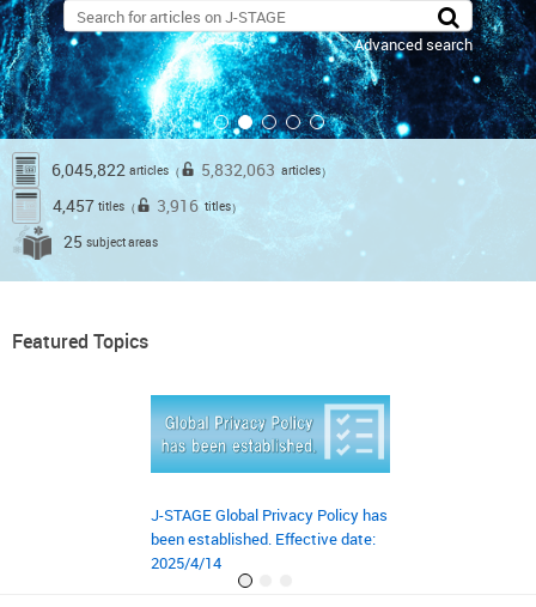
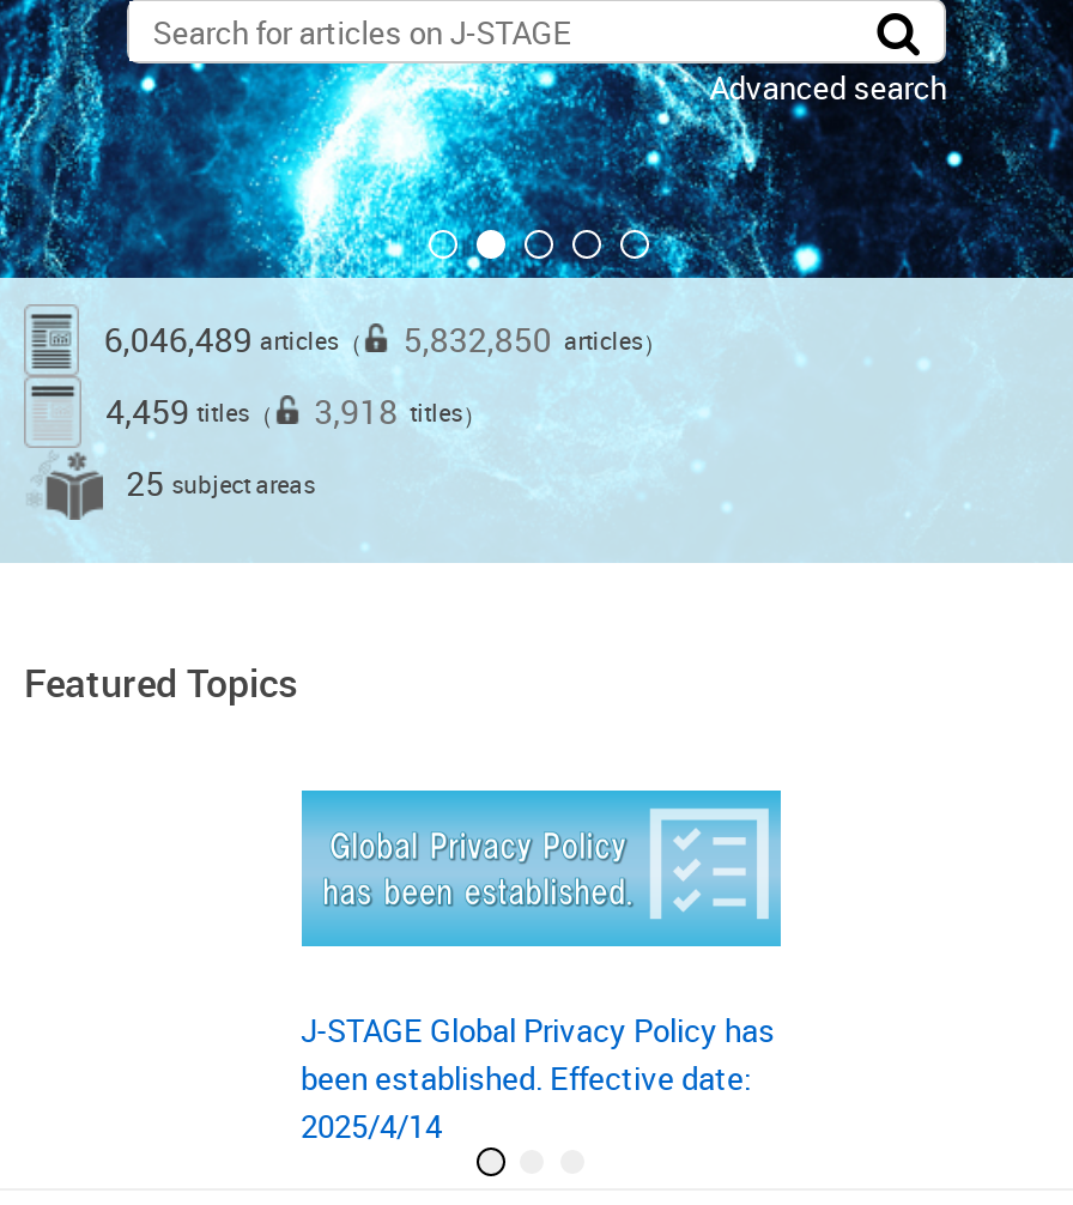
[52,158,181,181] 6,045,822 articles（ -> [104,316,362,362] 6,046,489 articles（
[201,158,333,181] 5,832,063 articles） -> [403,316,667,362] 5,832,850 articles）
[53,194,137,217] 4,457 titles（ -> [106,388,274,434] 4,459 titles（
[157,194,243,217] 3,916 titles） -> [314,388,487,434] 3,918 titles）

